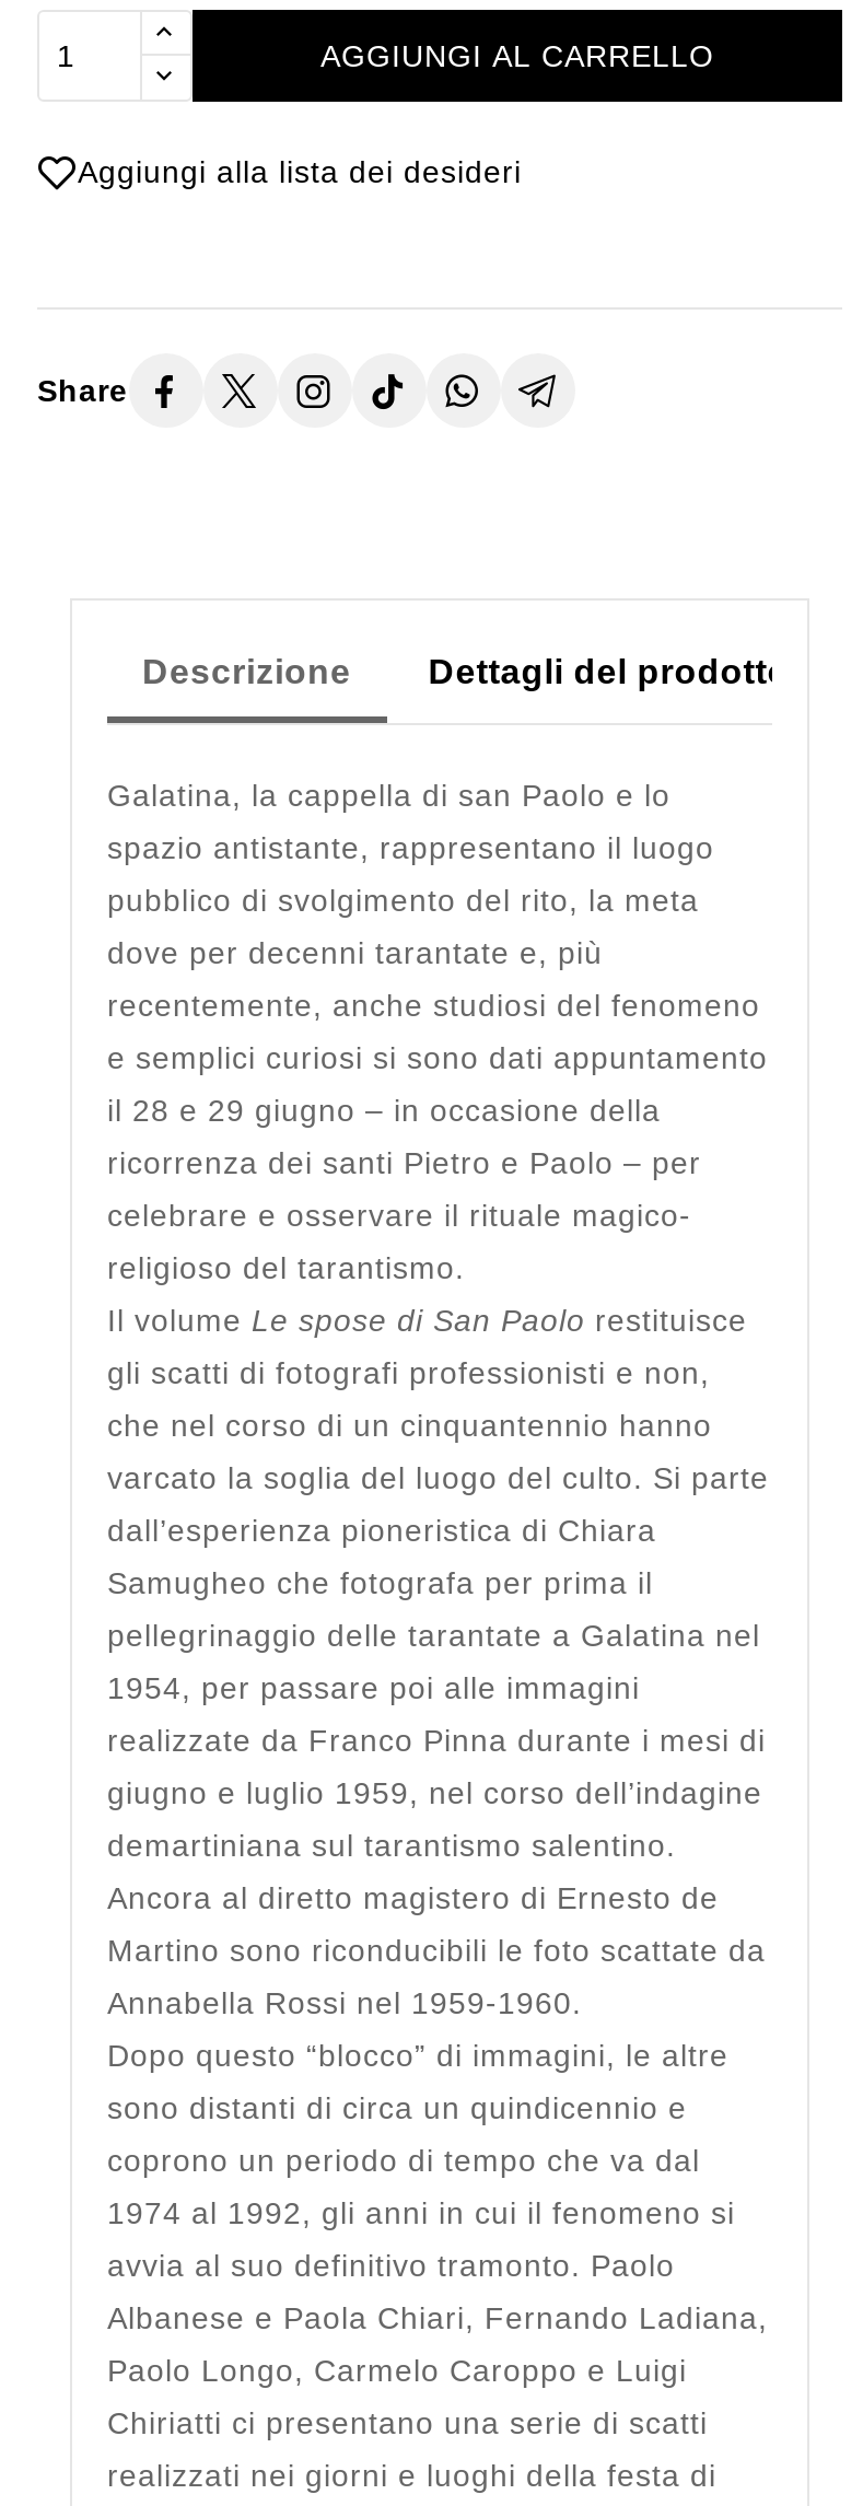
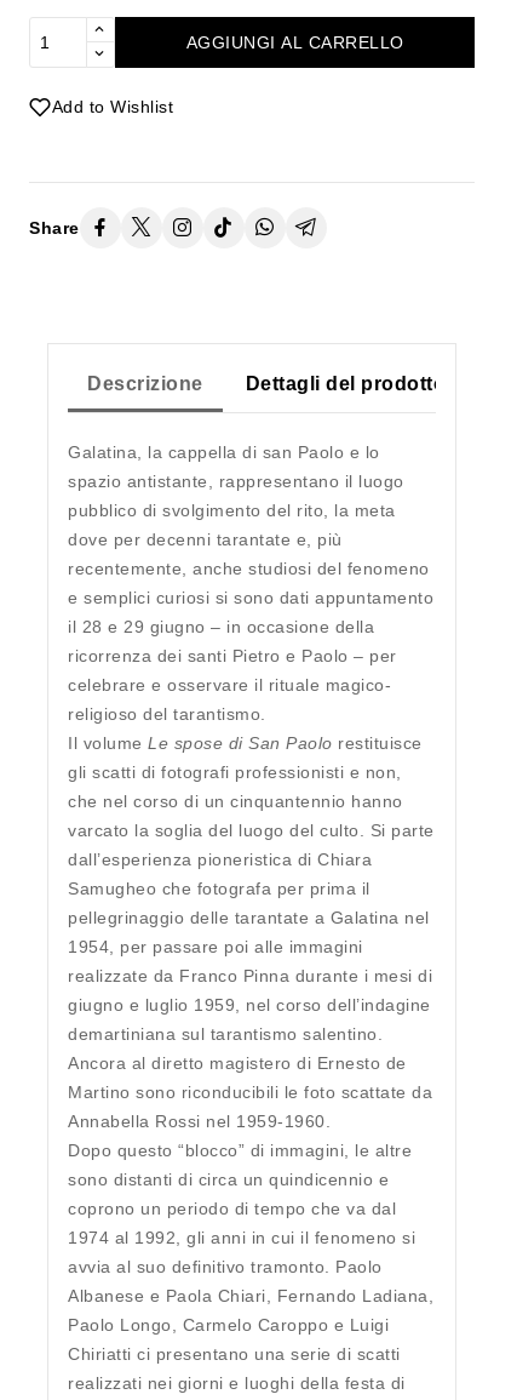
[78,155,522,190] Aggiungi alla lista dei desideri -> [51,97,173,116] Add to Wishlist

